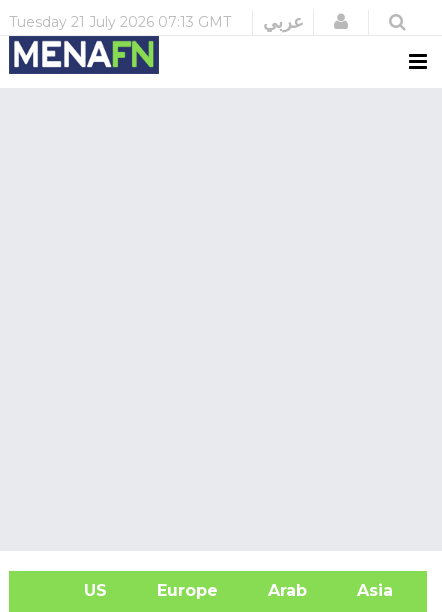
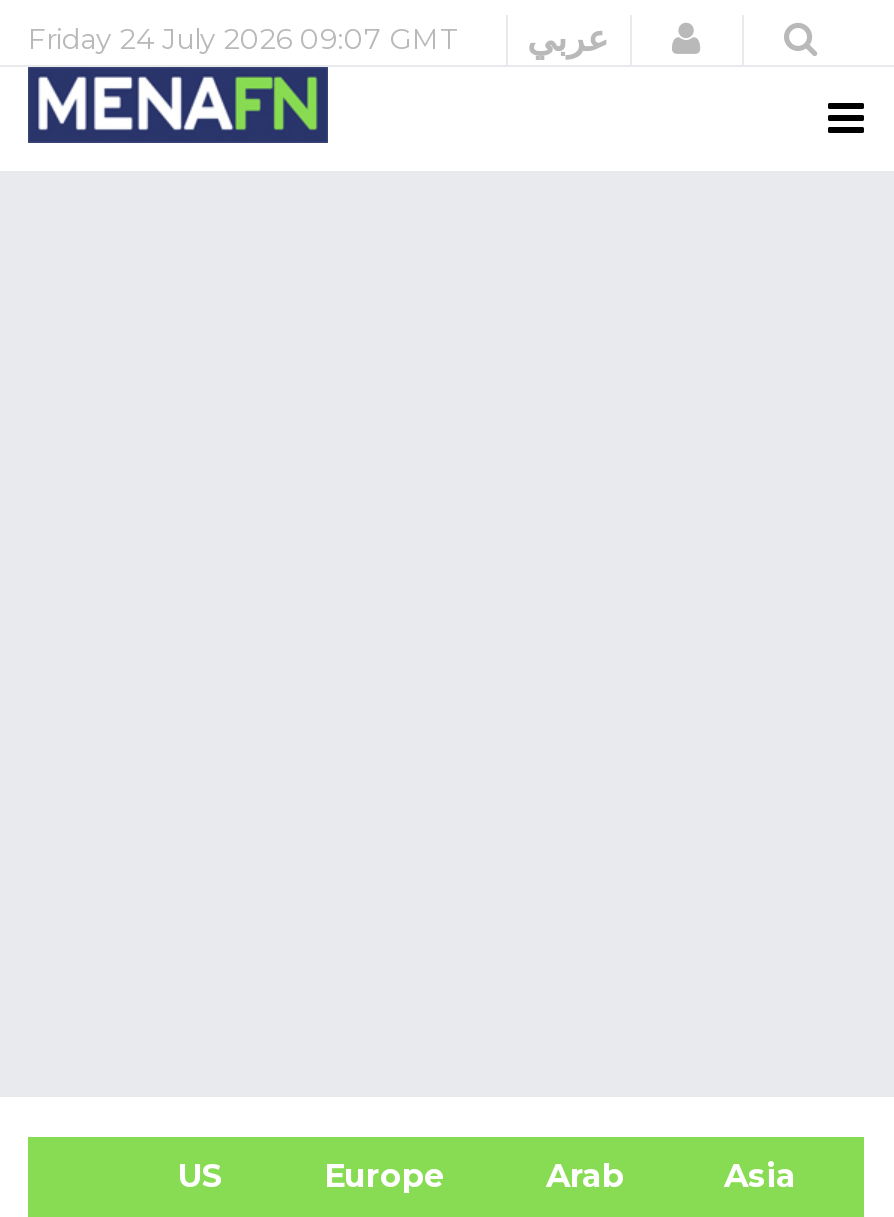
[9,13,231,31] Tuesday 21 July 2026 07:13 GMT -> [28,21,456,57] Friday 24 July 2026 09:07 GMT

